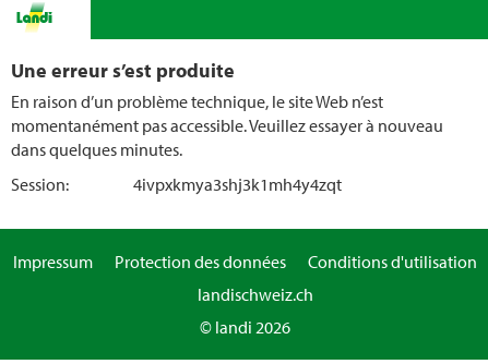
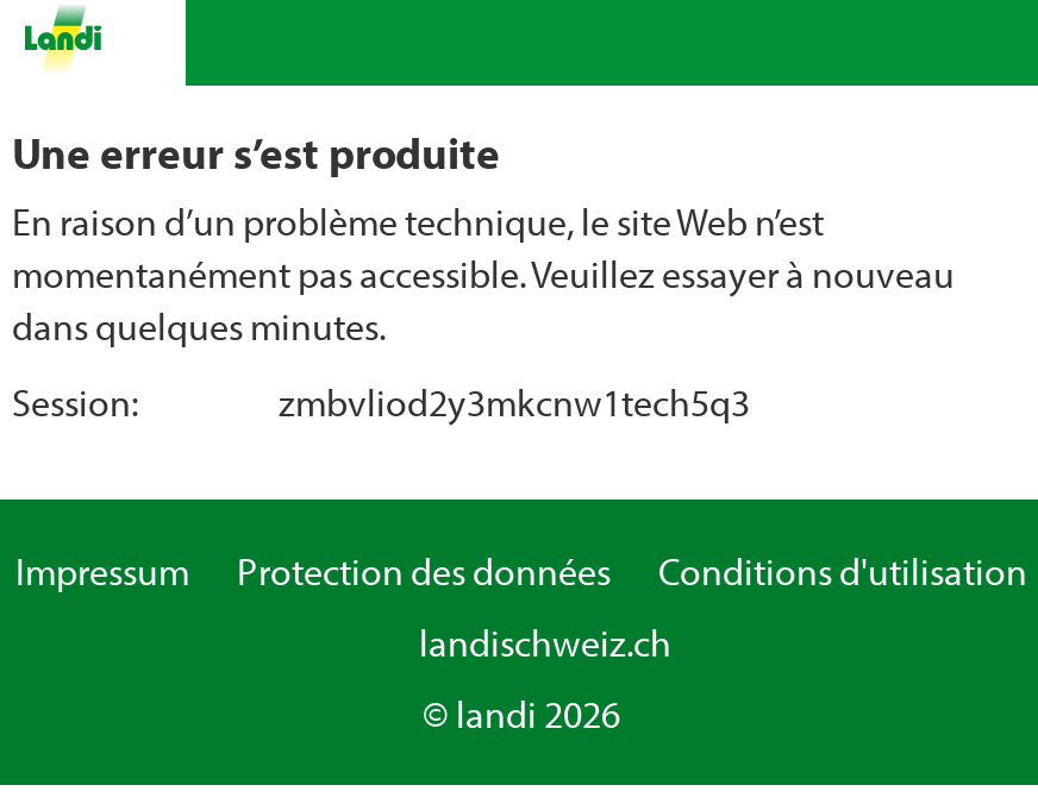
[133,173,342,195] 4ivpxkmya3shj3k1mh4y4zqt -> [279,378,750,426] zmbvliod2y3mkcnw1tech5q3

